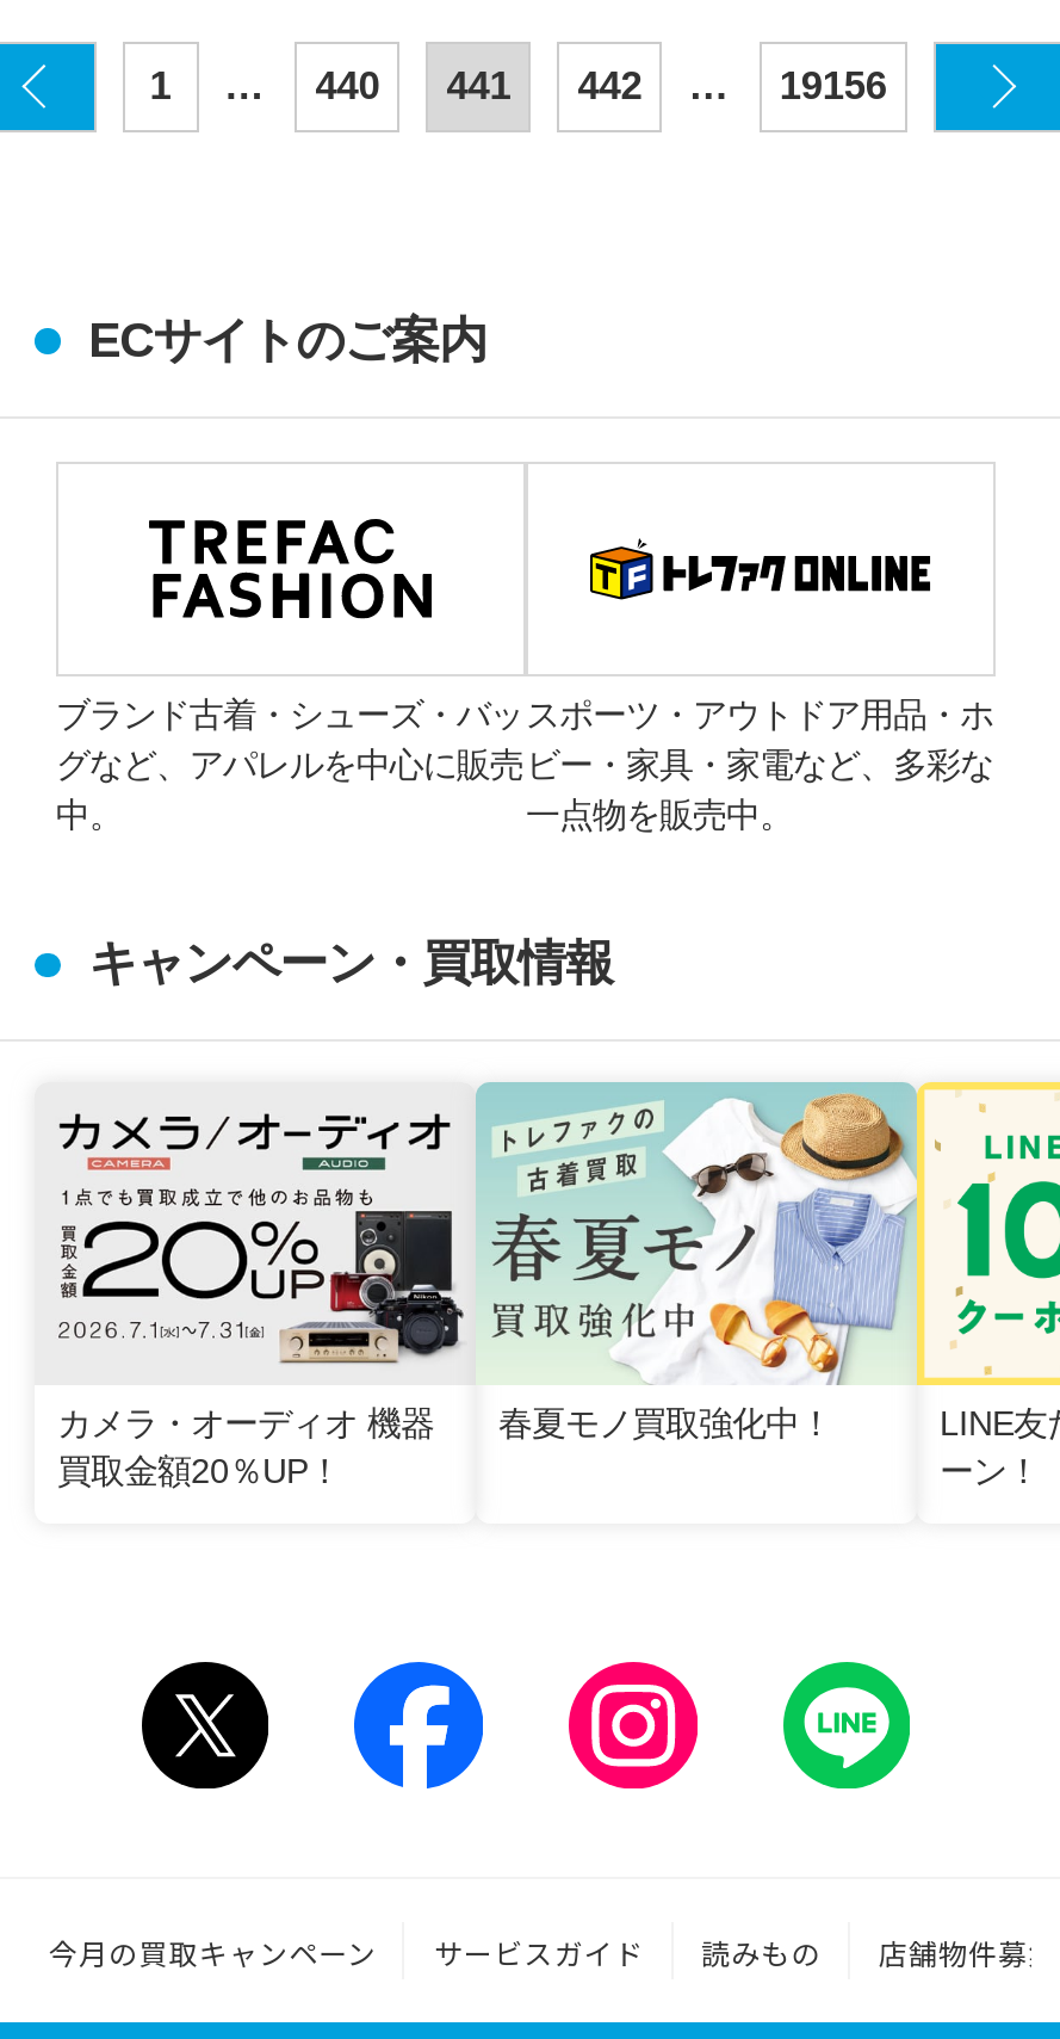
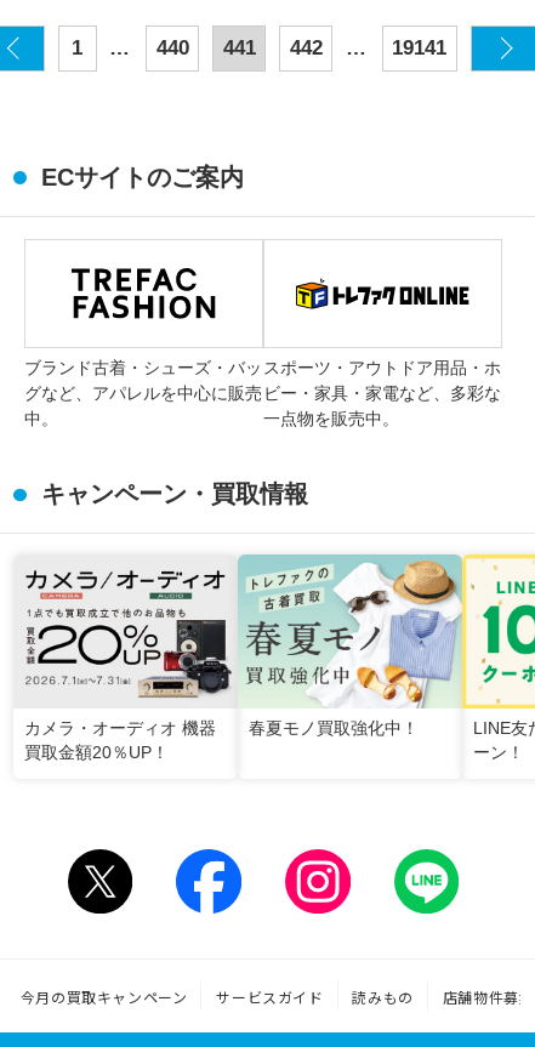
[780,63,887,108] 19156 -> [392,36,447,59] 19141

